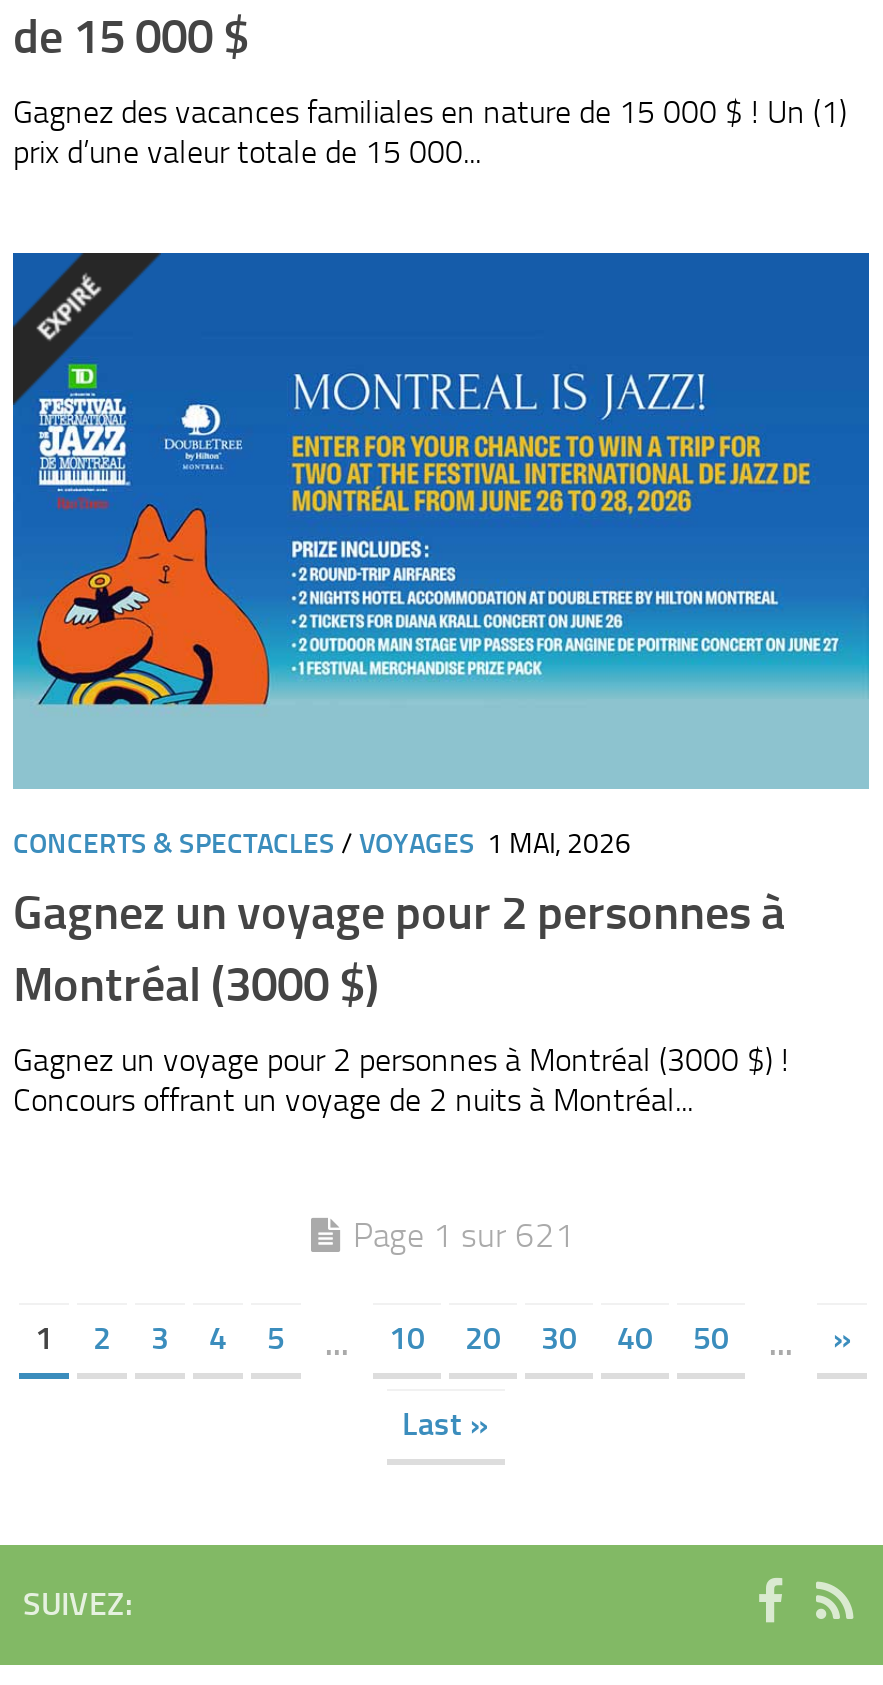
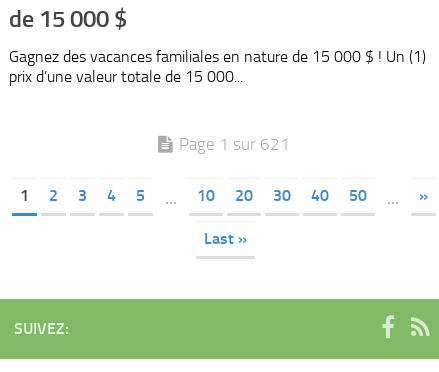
[11,250,871,1119] [image] | CONCERTS & SPECTACLES / VOYAGES 1 MAI, 2026 | Gagnez un voyage pour 2 personnes à | Montréal (3000 $) | Gagnez un voyage pour 2 personnes à Montréal (3000 $) ! | Concours offrant un voyage de 2 nuits à Montréal... -> none

